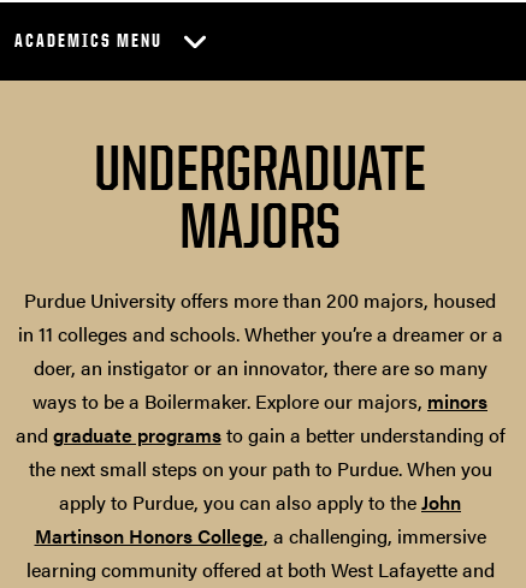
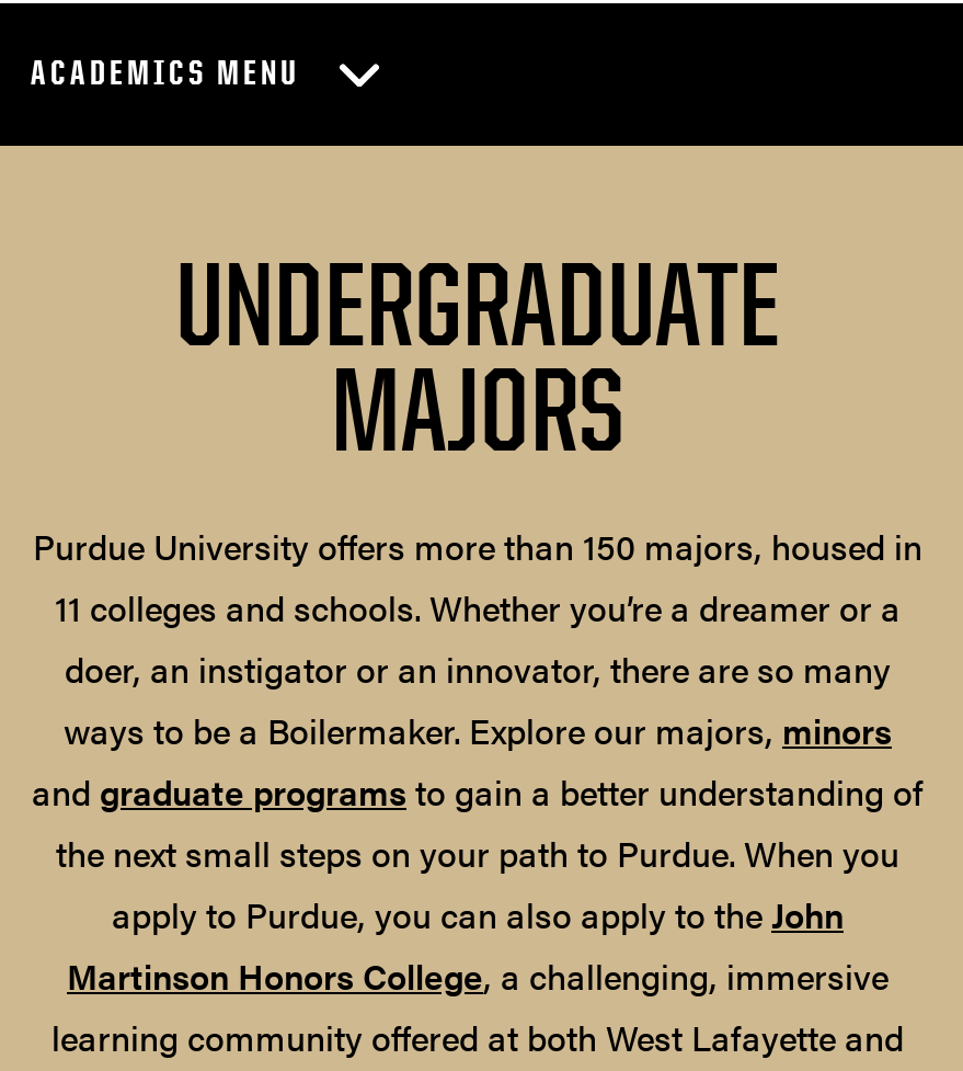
[17,286,503,348] Purdue University offers more than 200 majors, housed | in 11 colleges and schools. Whether you’re a dreamer or a -> [33,521,922,633] Purdue University offers more than 150 majors, housed in | 11 colleges and schools. Whether you’re a dreamer or a

